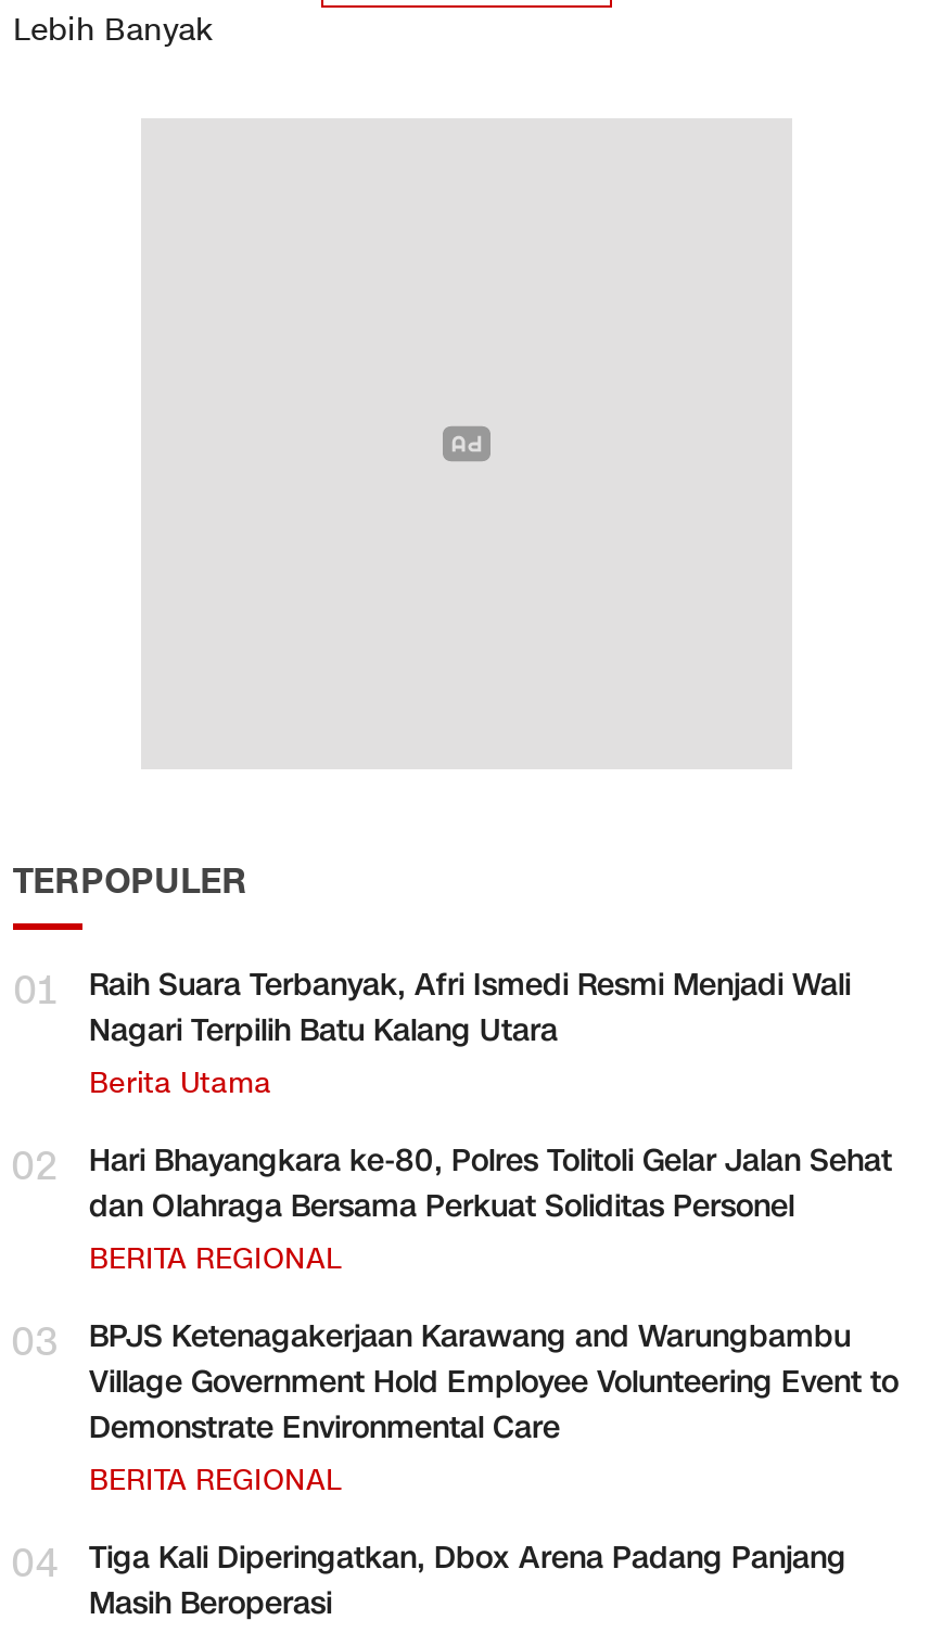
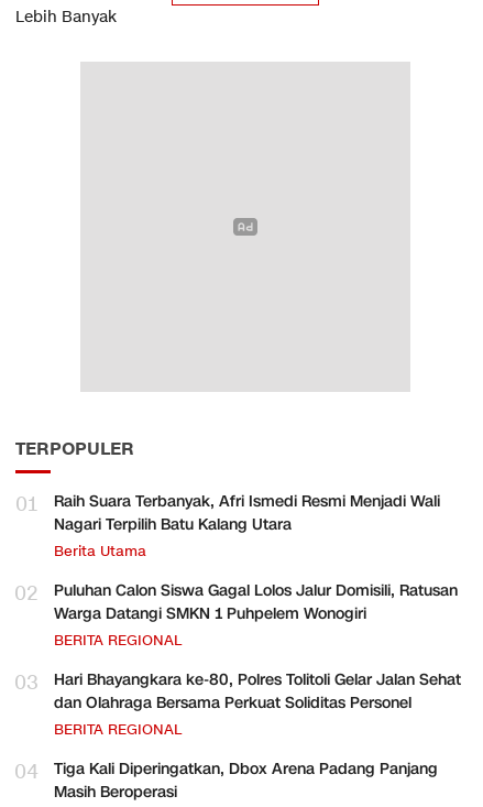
moved [89,1140,892,1227] -> [54,669,461,713]: Hari Bhayangkara ke-80, Polres Tolitoli Gelar Jalan Sehat | dan Olahraga Bersama Perkuat Soliditas Personel
none -> [54,580,458,624] Puluhan Calon Siswa Gagal Lolos Jalur Domisili, Ratusan | Warga Datangi SMKN 1 Puhpelem Wonogiri
[89,1316,899,1448] BPJS Ketenagakerjaan Karawang and Warungbambu | Village Government Hold Employee Volunteering Event to | Demonstrate Environmental Care -> none

